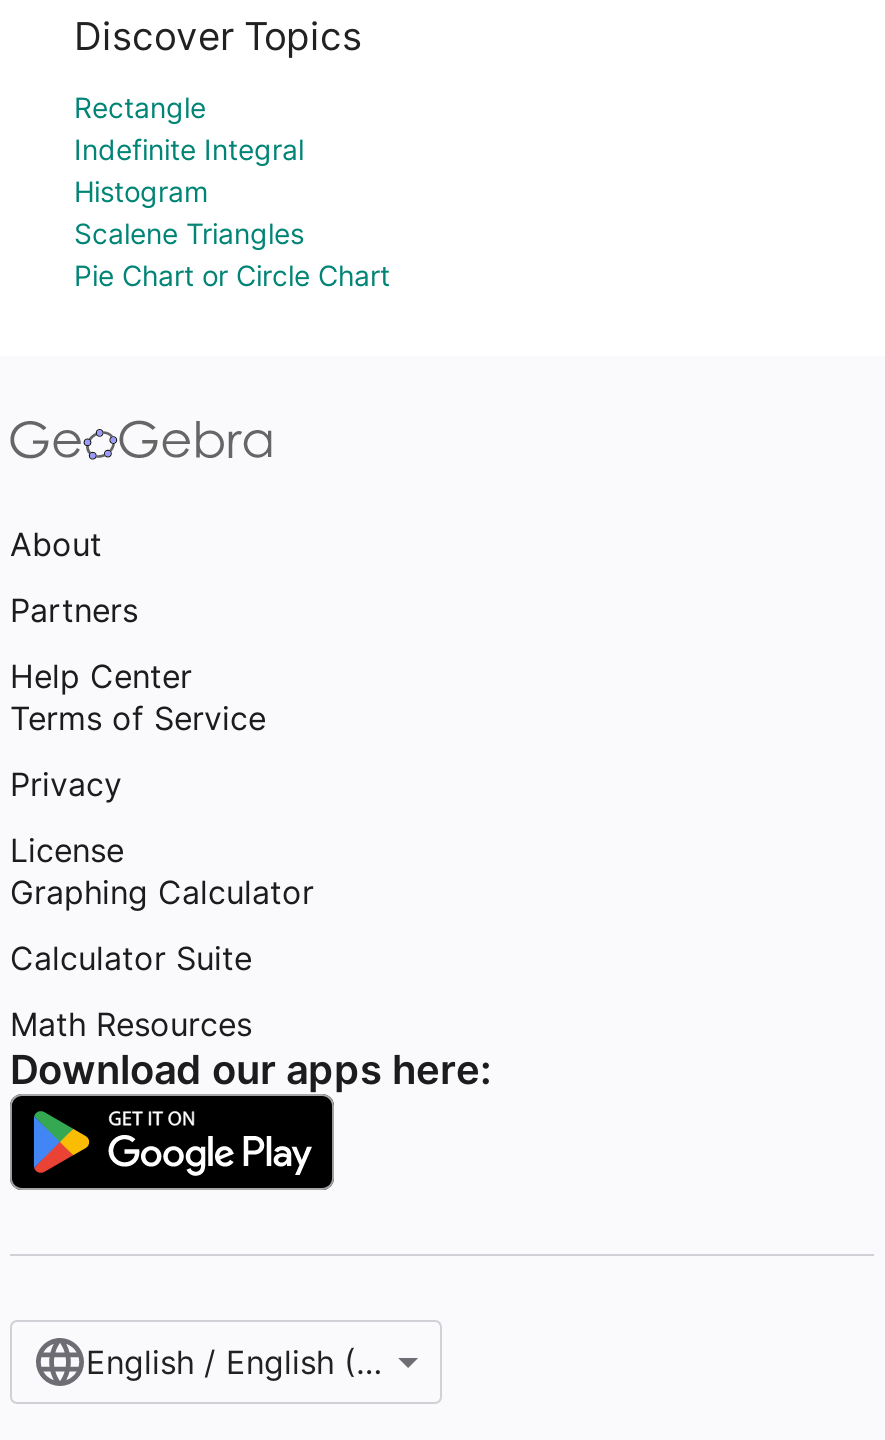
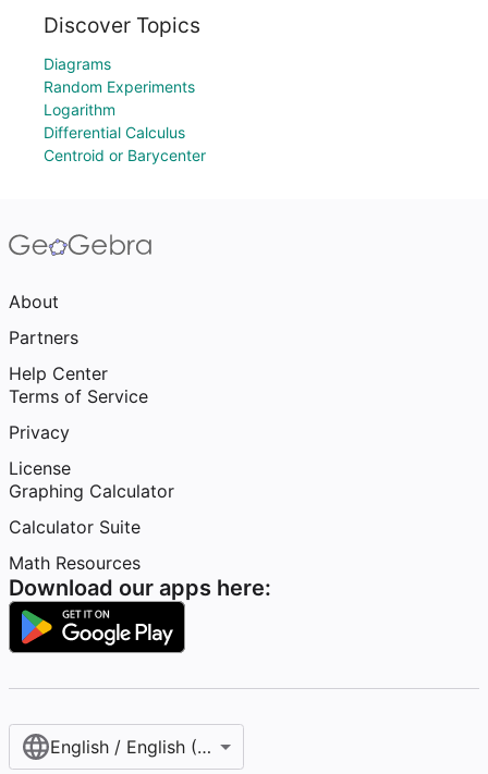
[74,90,390,292] Rectangle | Indefinite Integral | Histogram | Scalene Triangles | Pie Chart or Circle Chart -> [44,54,206,164] Diagrams | Random Experiments | Logarithm | Differential Calculus | Centroid or Barycenter

